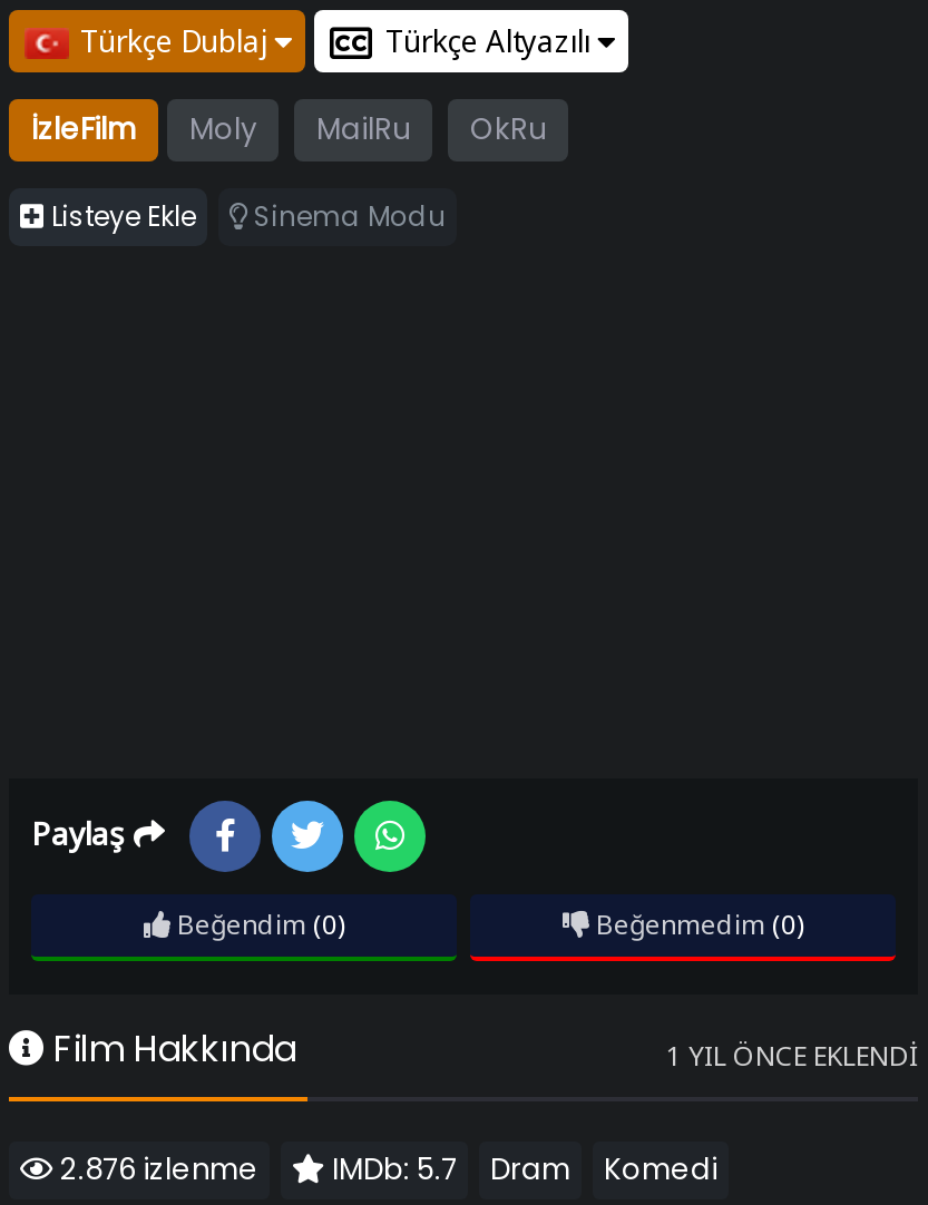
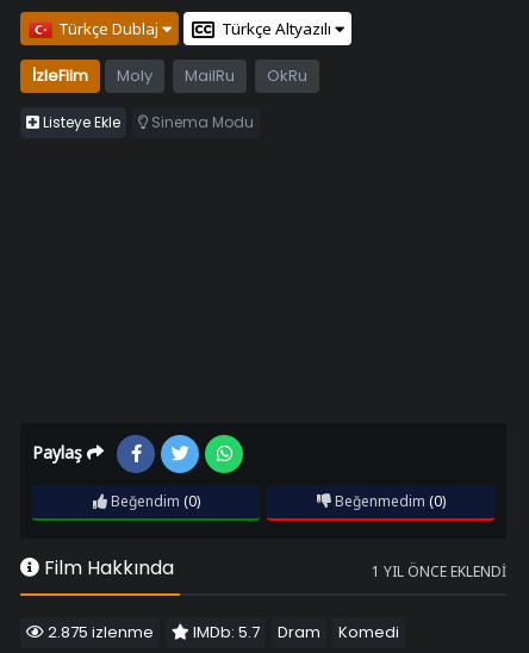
[53,1147,717,1189] 2.876 izlenme IMDb: 5.7 Dram Komedi -> [44,620,399,643] 2.875 izlenme IMDb: 5.7 Dram Komedi

